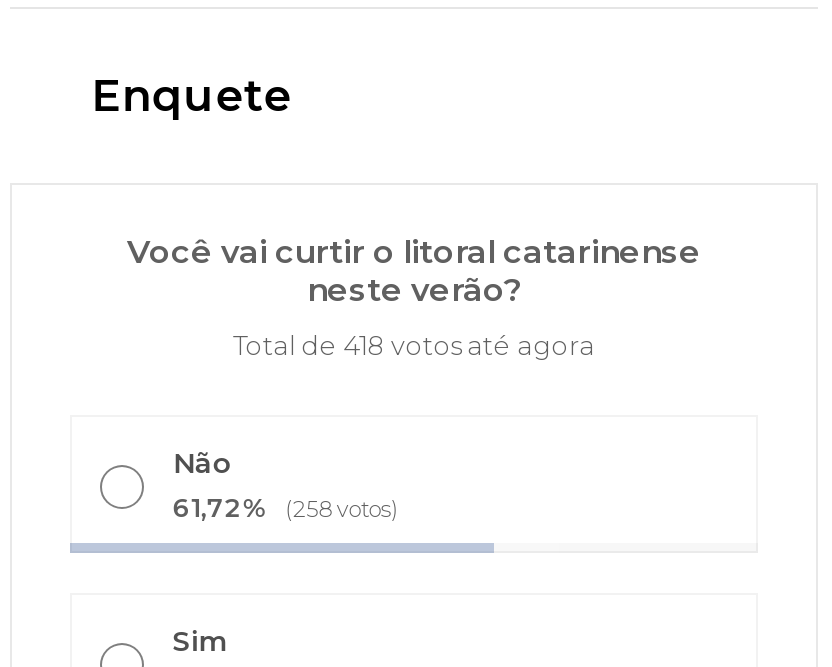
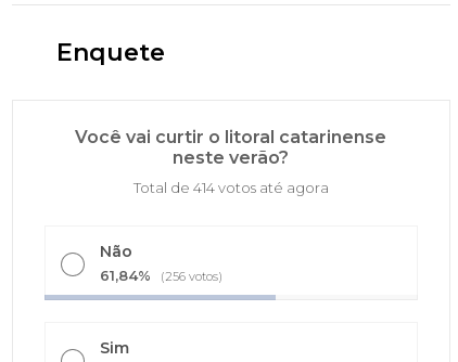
[233,329,595,361] Total de 418 votos até agora -> [133,179,329,196] Total de 414 votos até agora
[173,491,399,523] 61,72% (258 votos) -> [100,267,223,284] 61,84% (256 votos)

